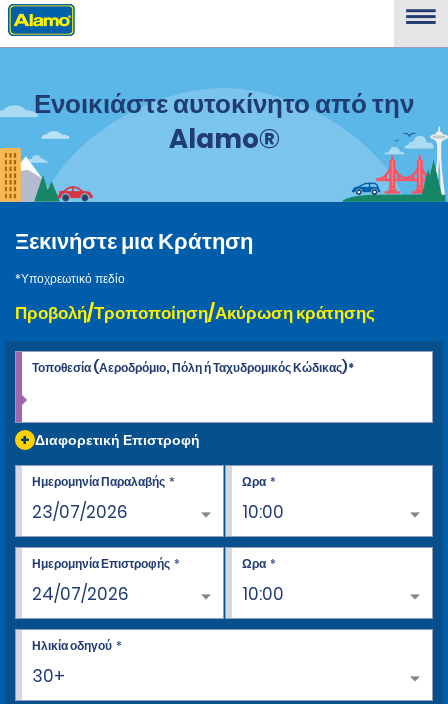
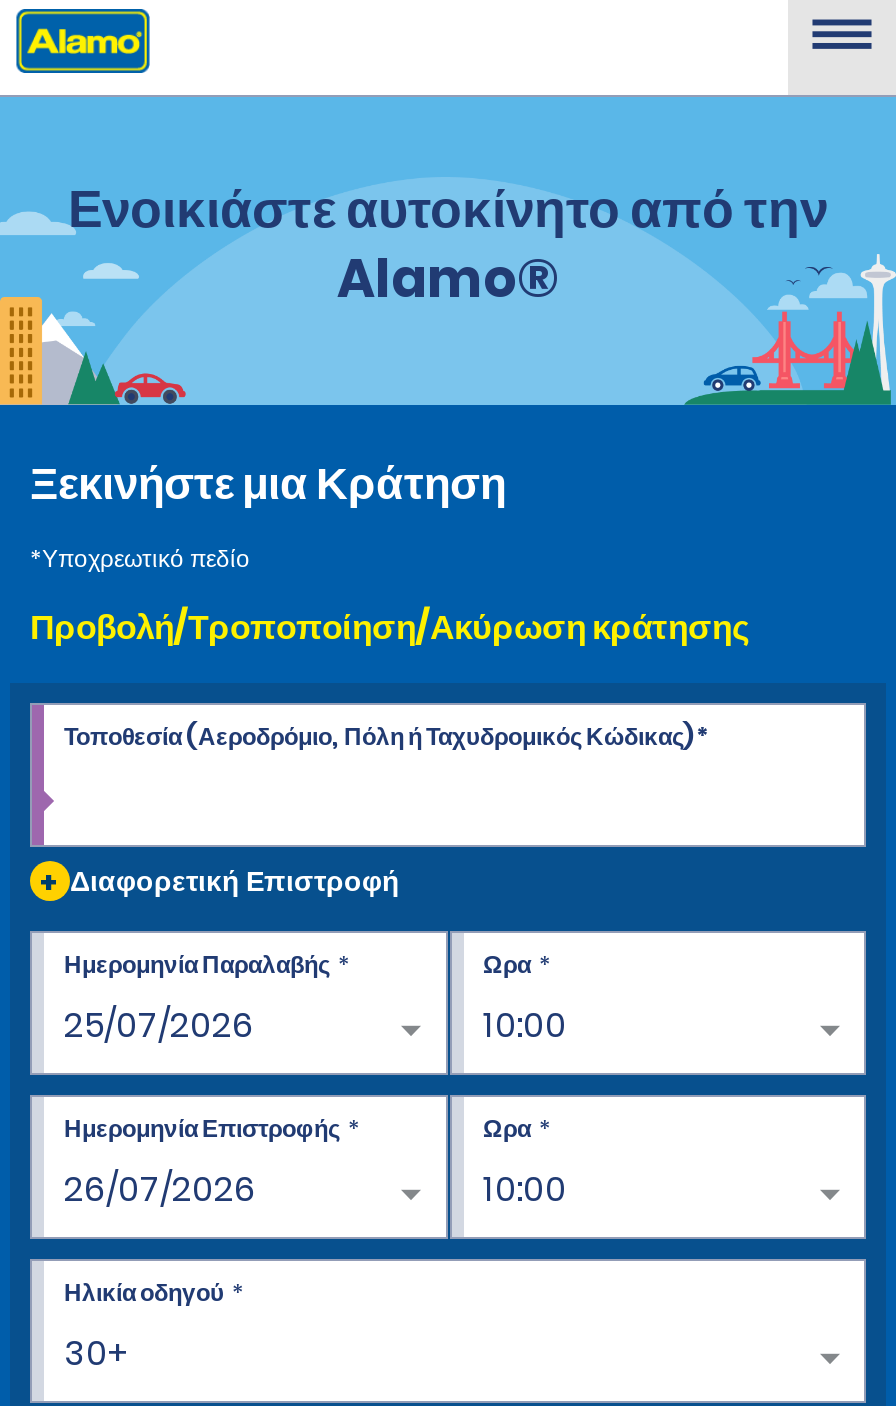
[32,500,128,524] 23/07/2026 -> [64,1001,254,1049] 25/07/2026
[32,582,129,606] 24/07/2026 -> [64,1165,256,1213] 26/07/2026

